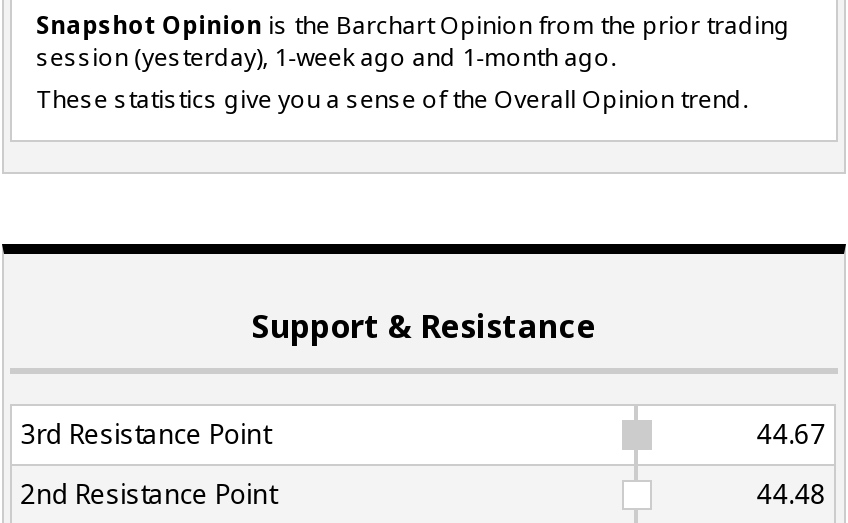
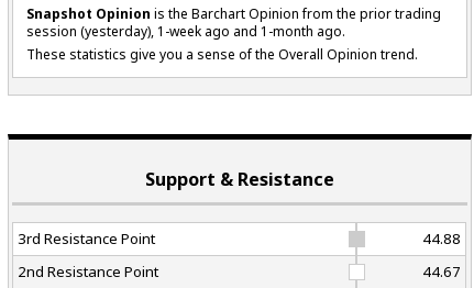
[756,416,826,452] 44.67 -> [422,228,461,248] 44.88
[756,476,826,512] 44.48 -> [422,261,461,281] 44.67

